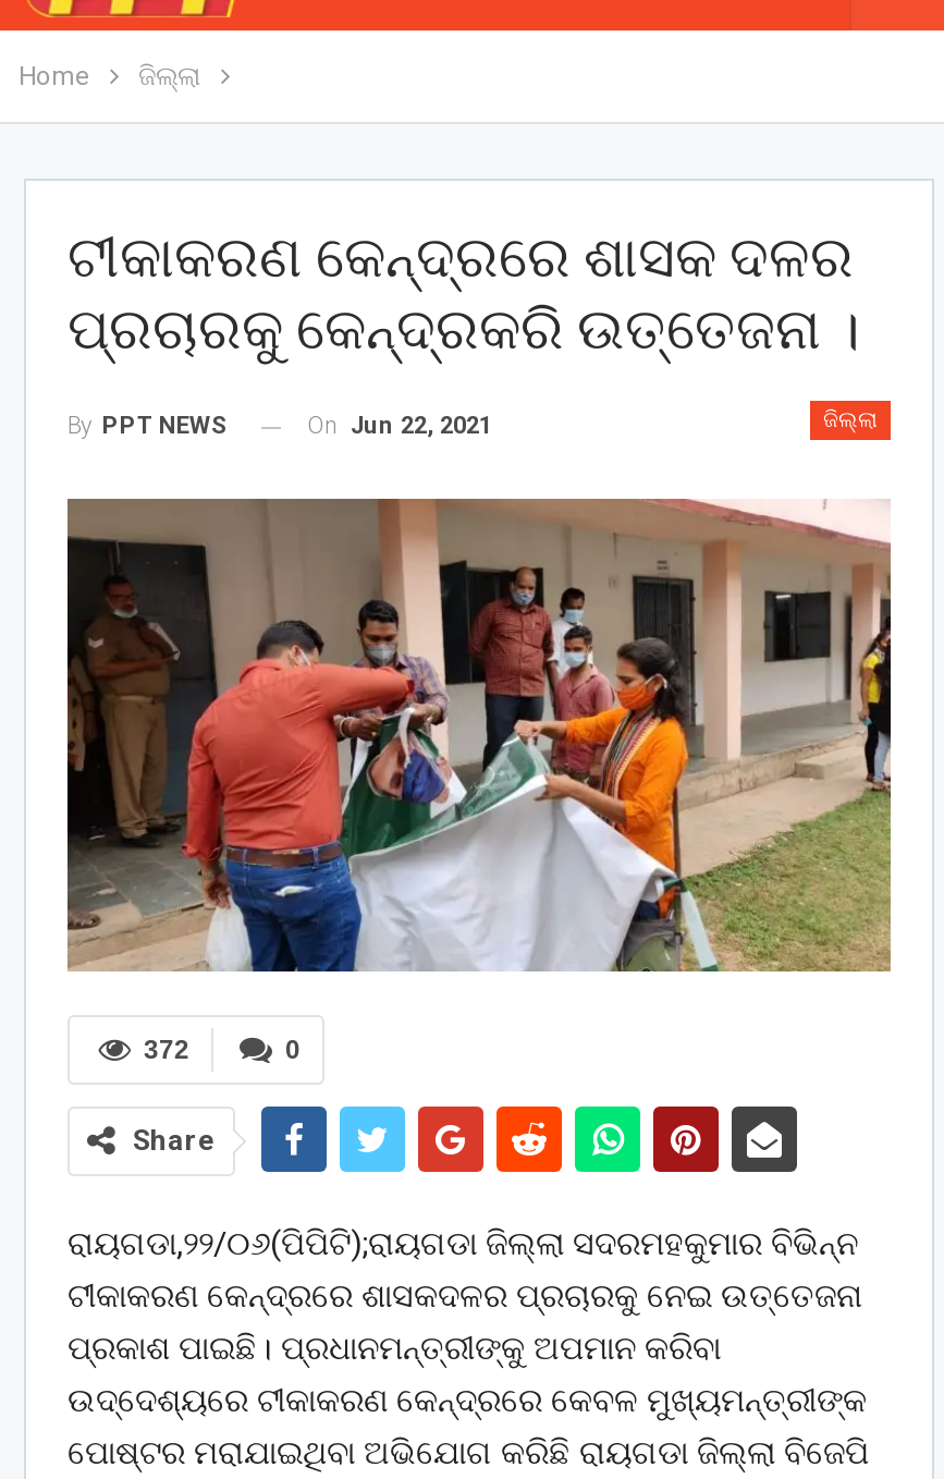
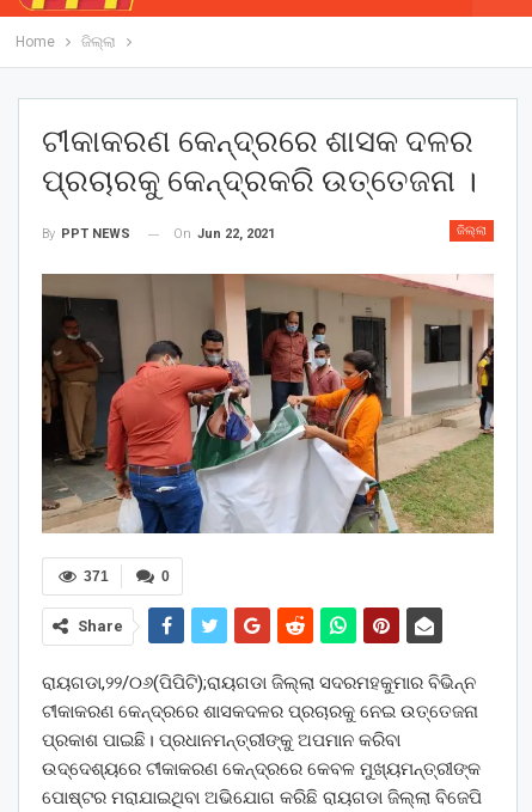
[144,1034,189,1065] 372 -> [84,568,109,585] 371

